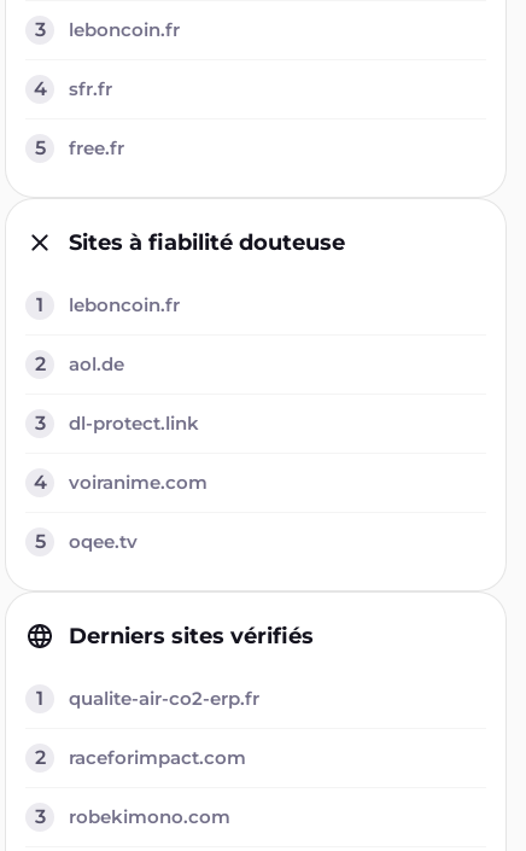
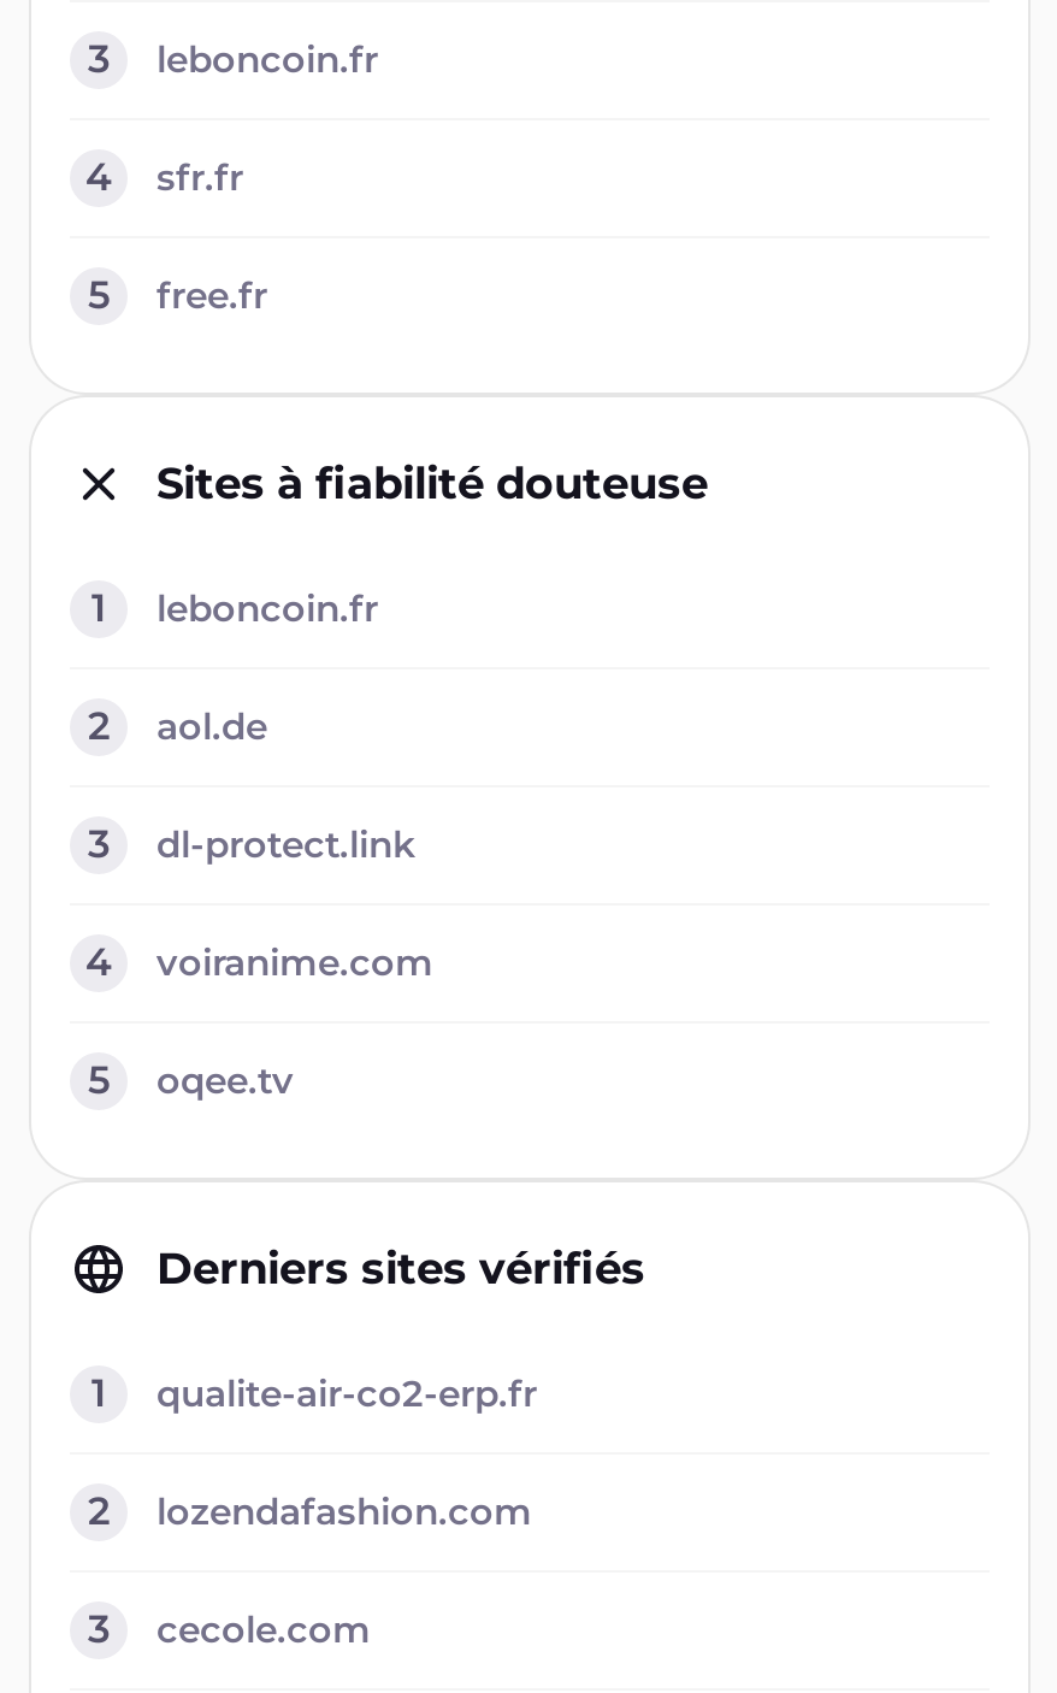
[69,746,246,769] raceforimpact.com -> [157,1488,532,1534] lozendafashion.com
[69,805,230,828] robekimono.com -> [157,1606,371,1652] cecole.com

